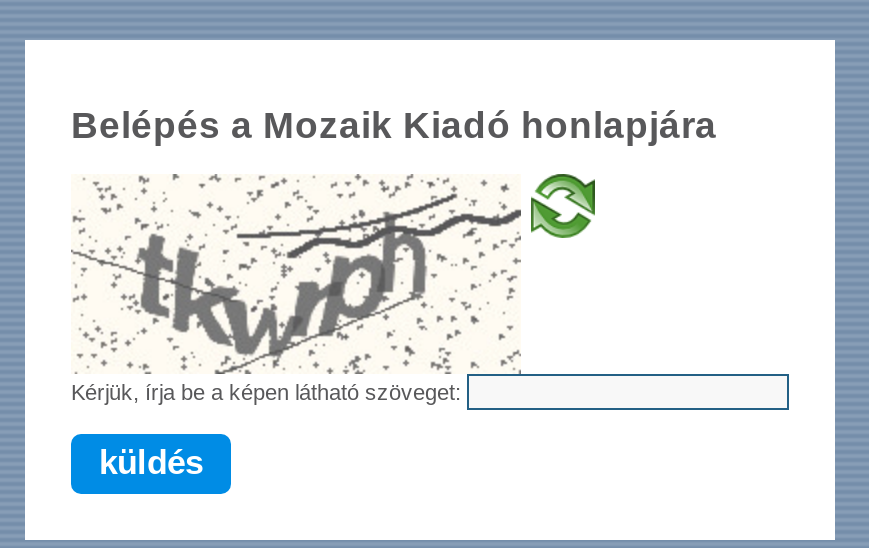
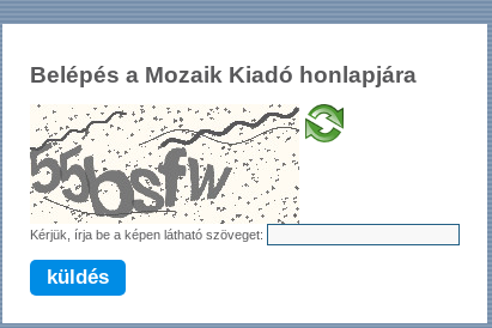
[71,172,523,376] [image] -> [29,104,300,225] [image]

